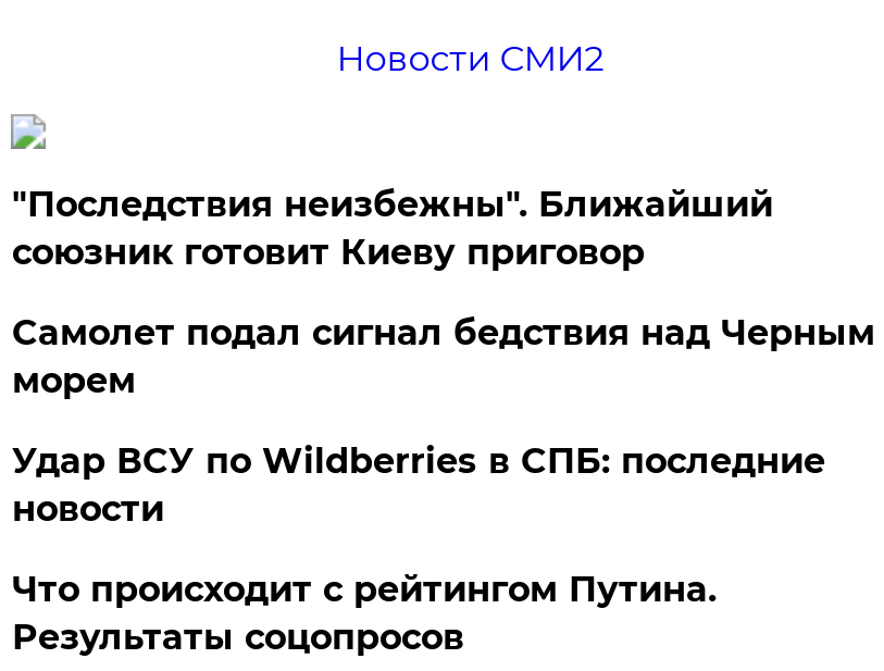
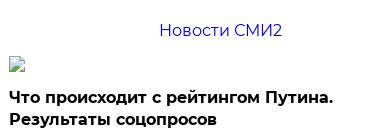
[12,183,875,529] "Последствия неизбежны". Ближайший | союзник готовит Киеву приговор | Самолет подал сигнал бедствия над Черным | морем | Удар ВСУ по Wildberries в СПБ: последние | новости -> none

